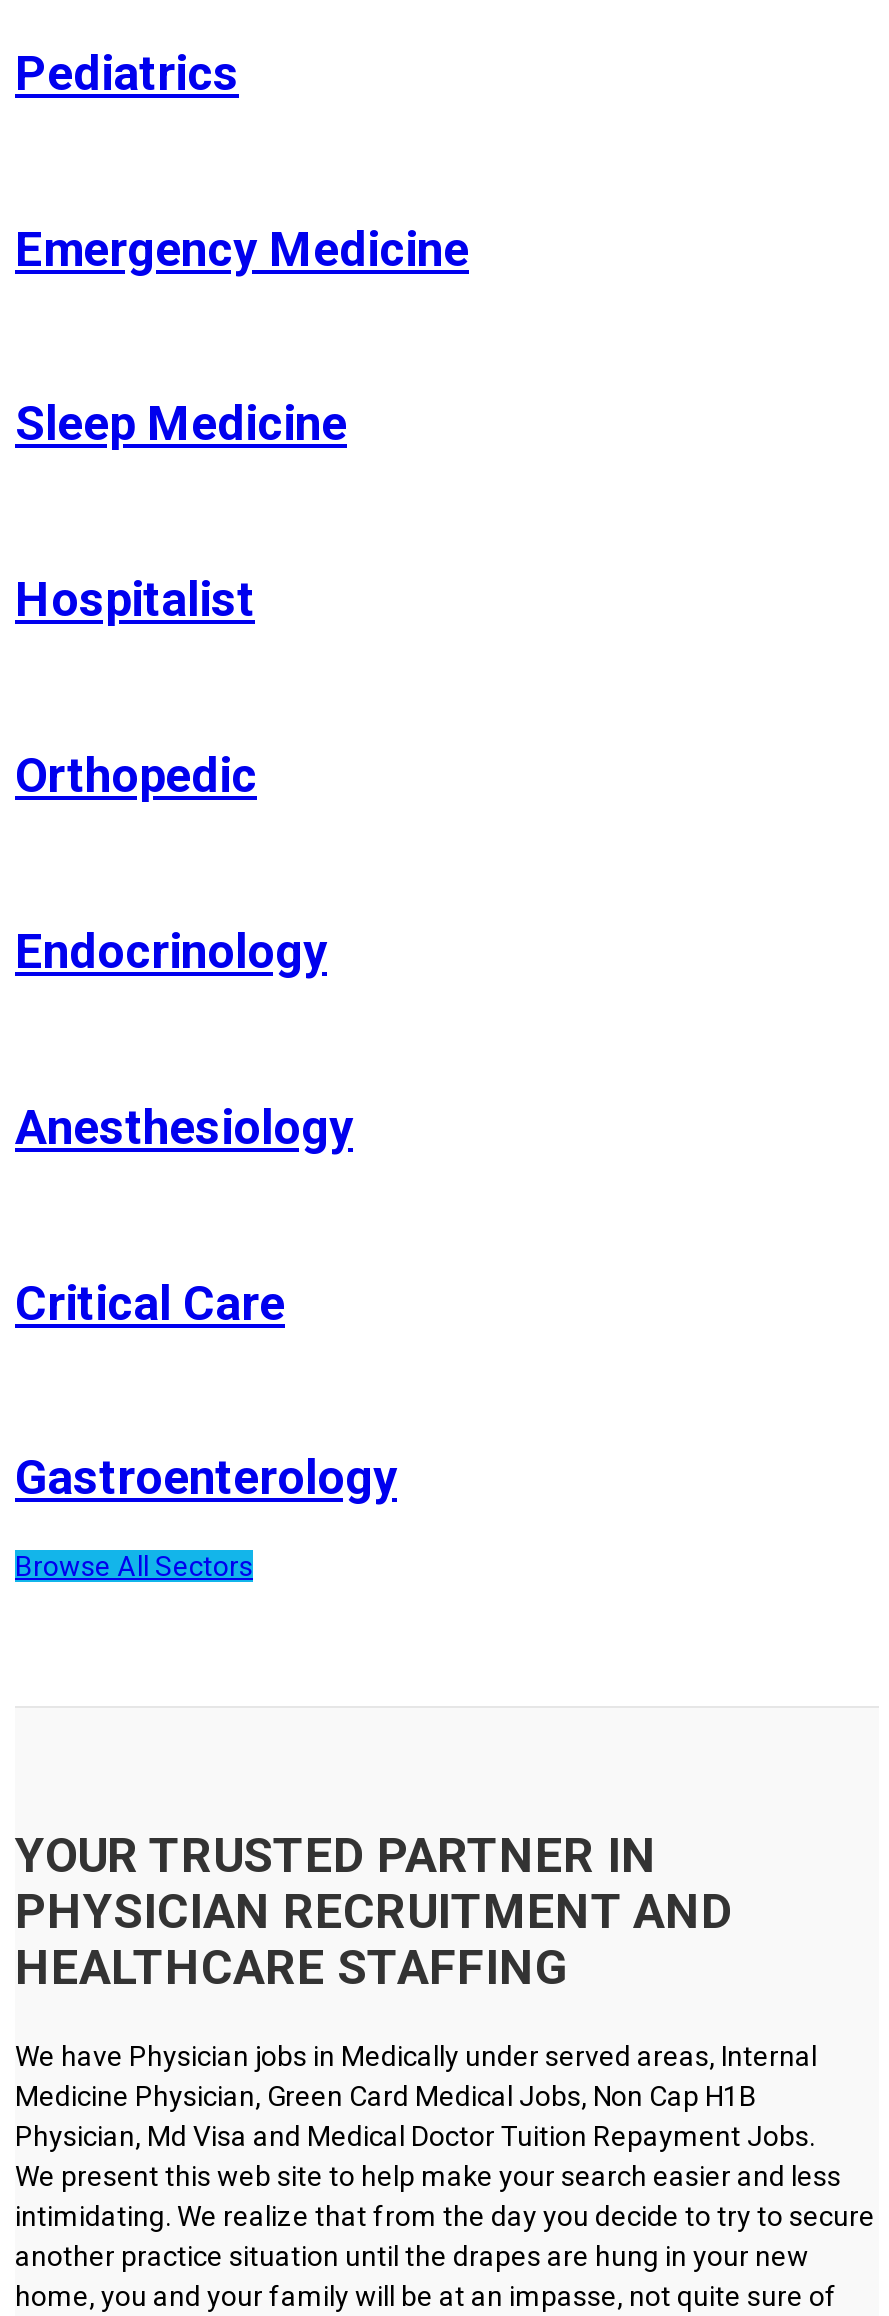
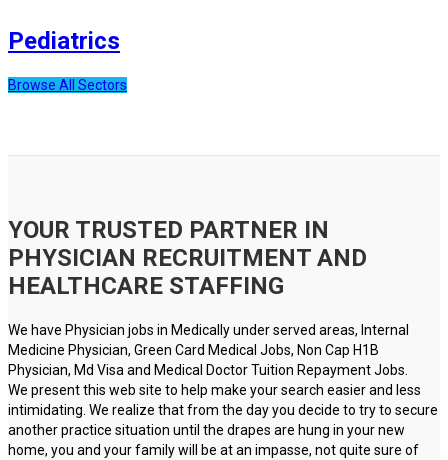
[15,221,469,1507] Emergency Medicine | Sleep Medicine | Hospitalist | Orthopedic | Endocrinology | Anesthesiology | Critical Care | Gastroenterology -> none

